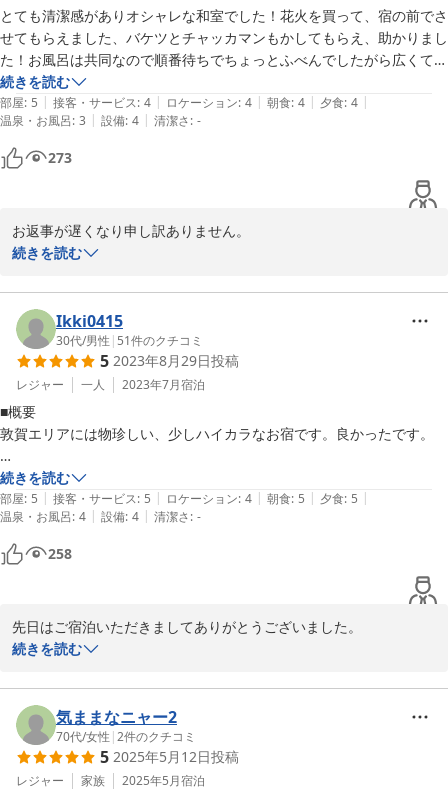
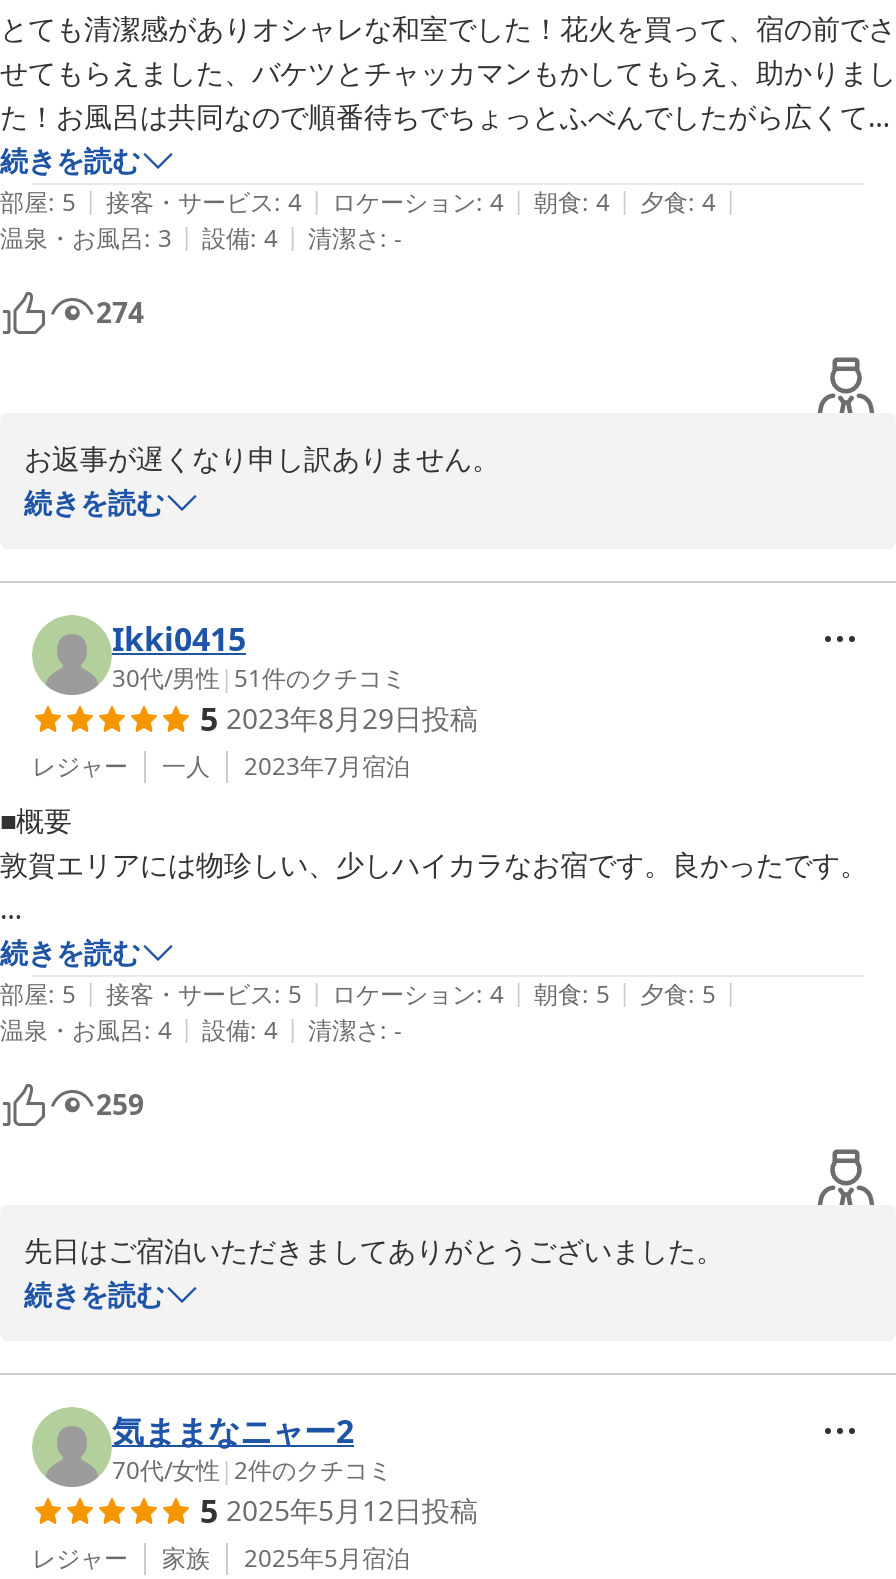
[48,148,72,167] 273 -> [96,293,144,331] 274
[48,544,72,563] 258 -> [96,1085,144,1123] 259

